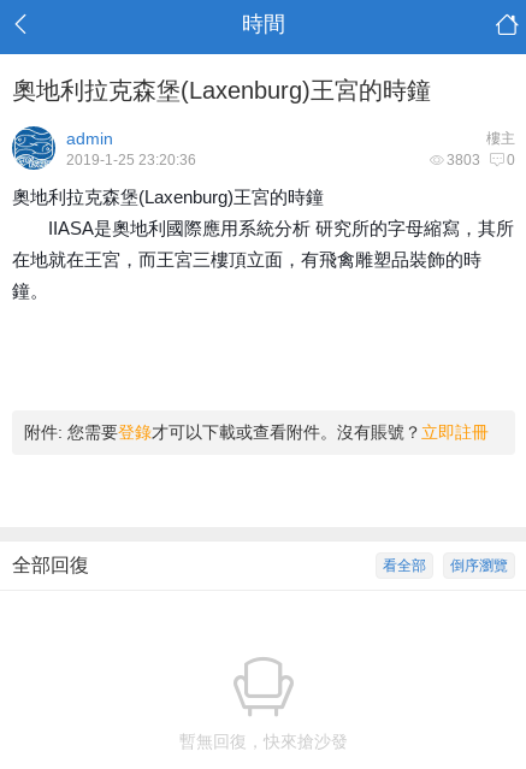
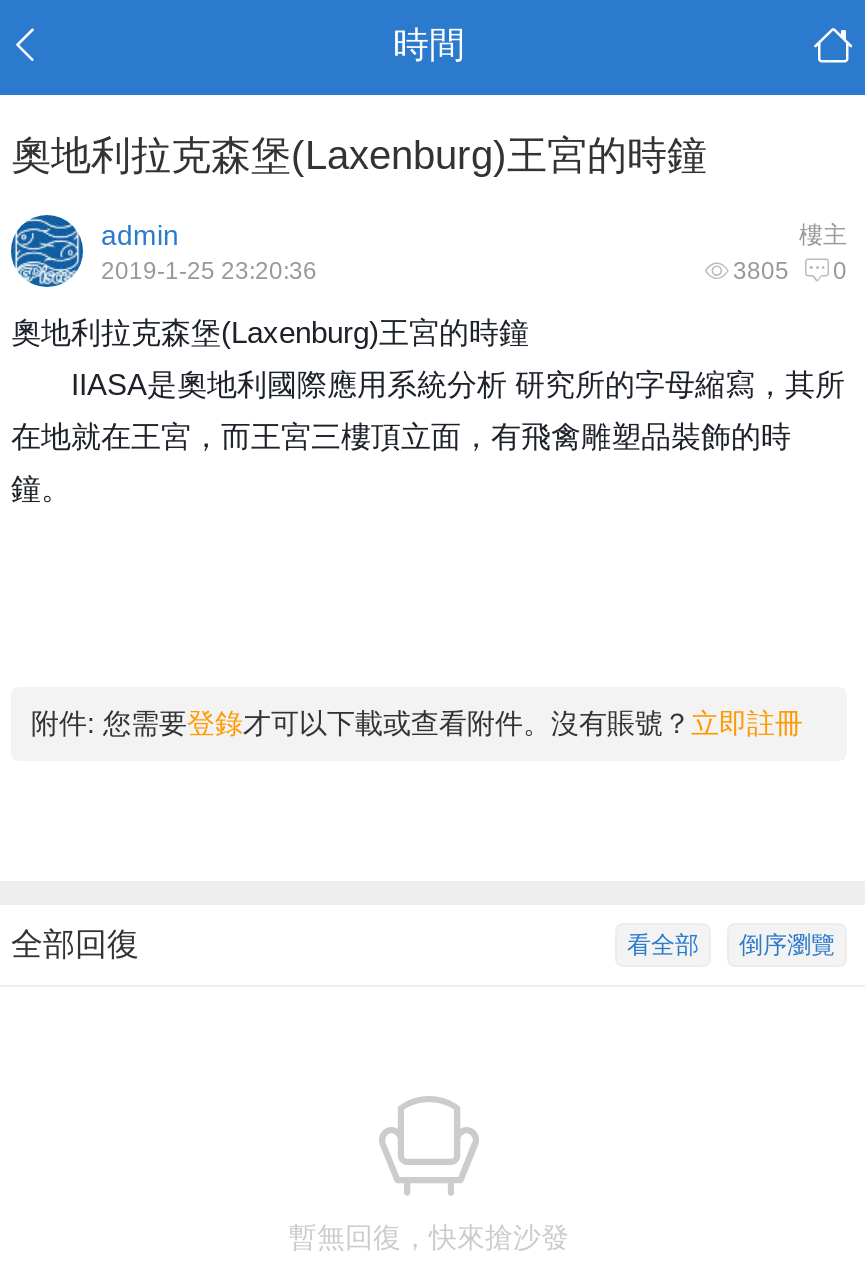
[447,152,515,168] 3803 0 -> [733,257,847,285] 3805 0

